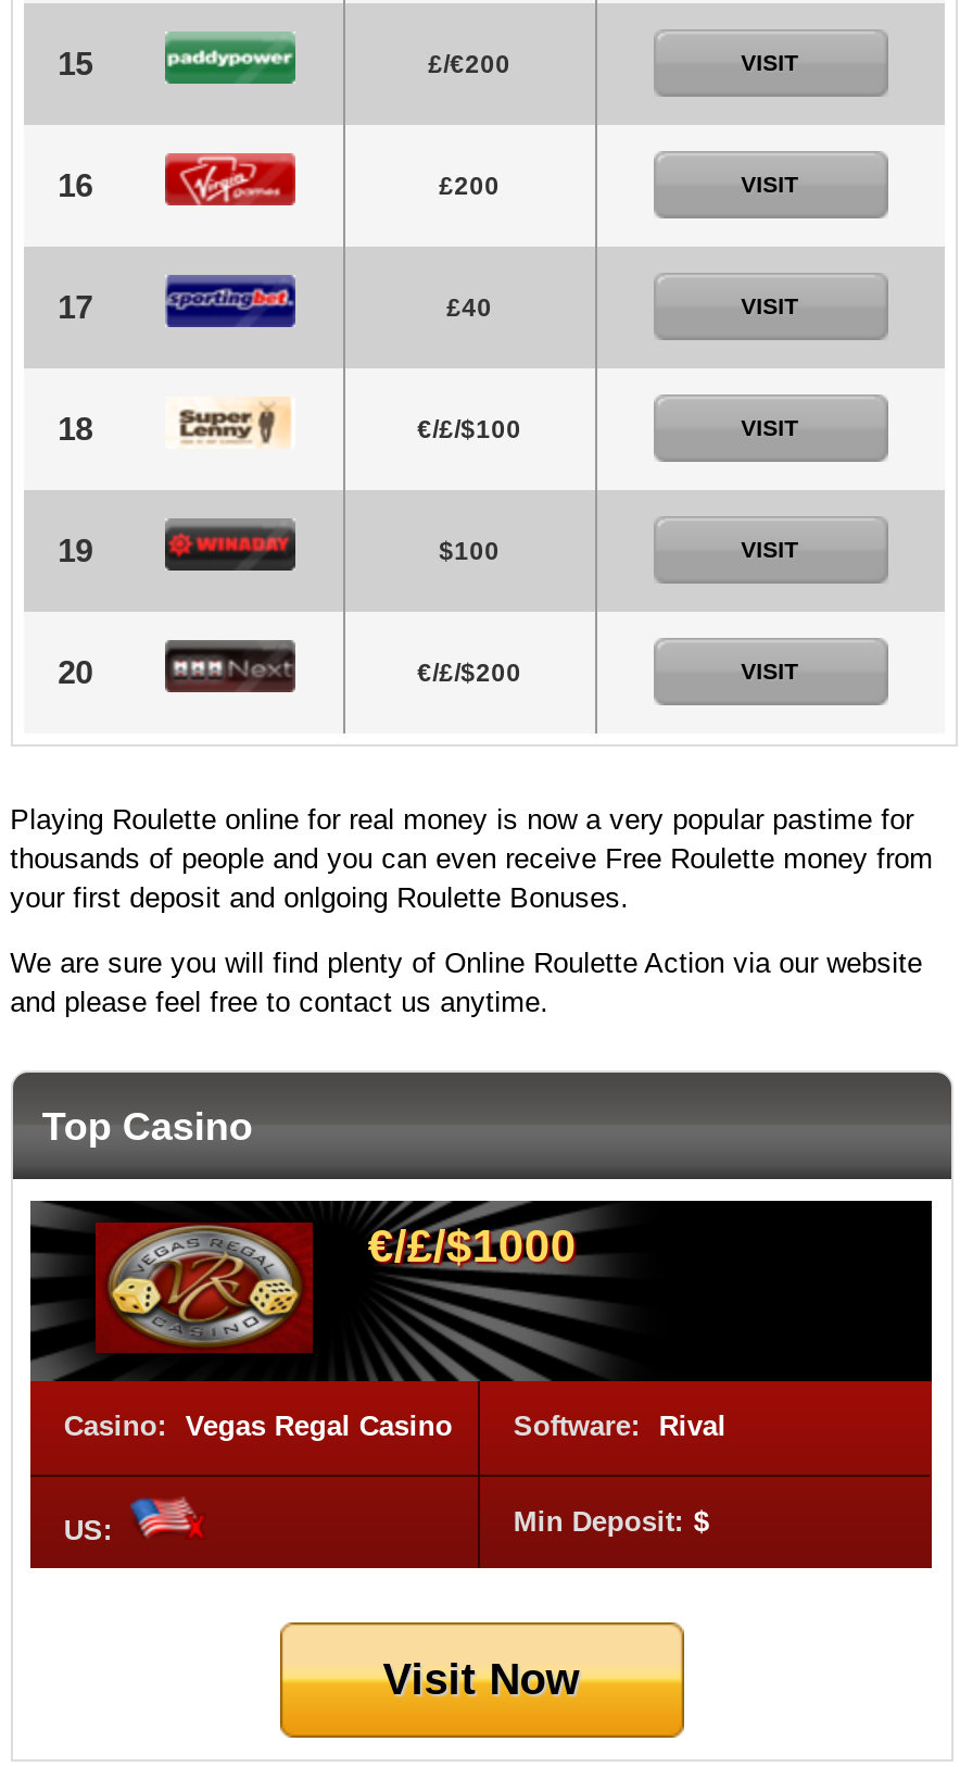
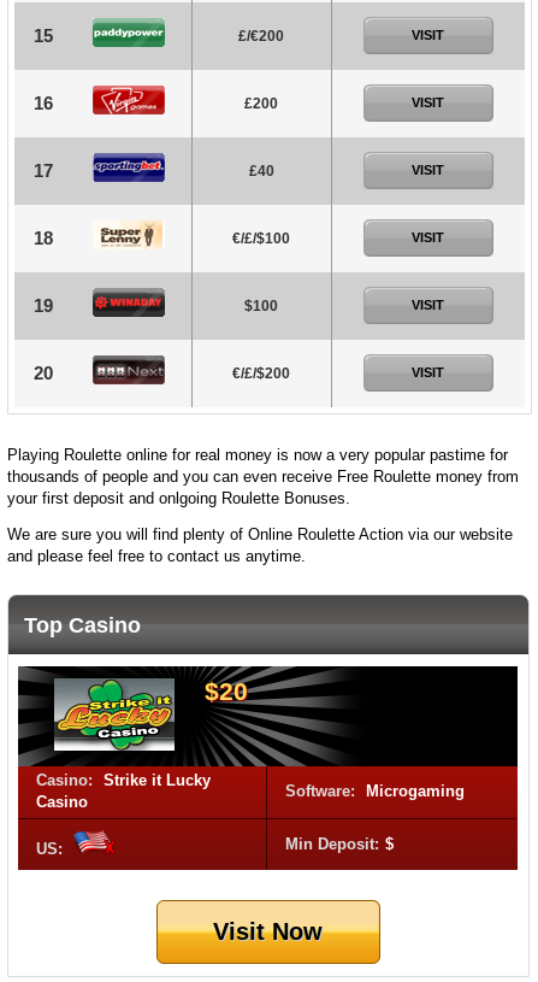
[93,1220,576,1353] [image] | €/£/$1000 -> [36,677,248,811] [image] | $20 | Casino: Strike it Lucky | Casino
[64,1409,726,1442] Casino: Vegas Regal Casino | Software: Rival -> [286,782,465,800] Software: Microgaming

